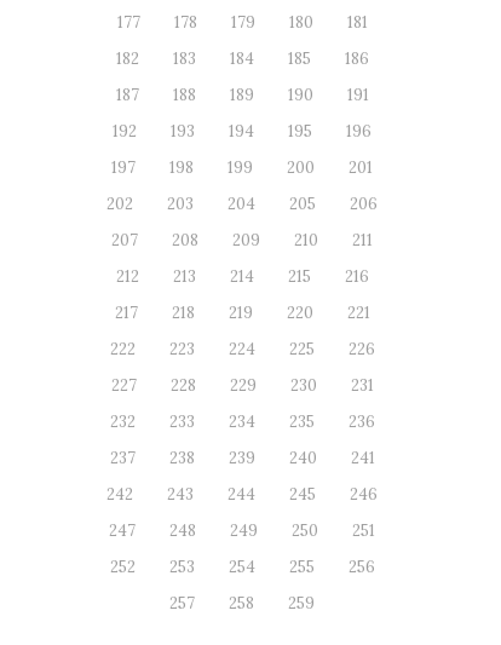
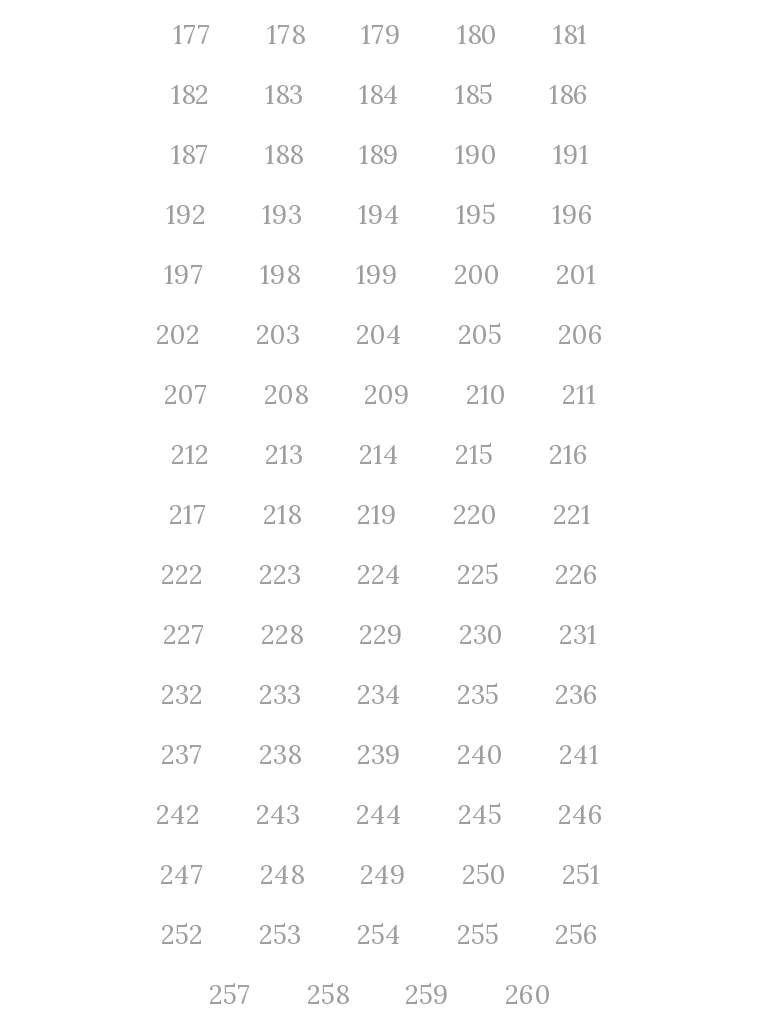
none -> [505,977,551,1011] 260

